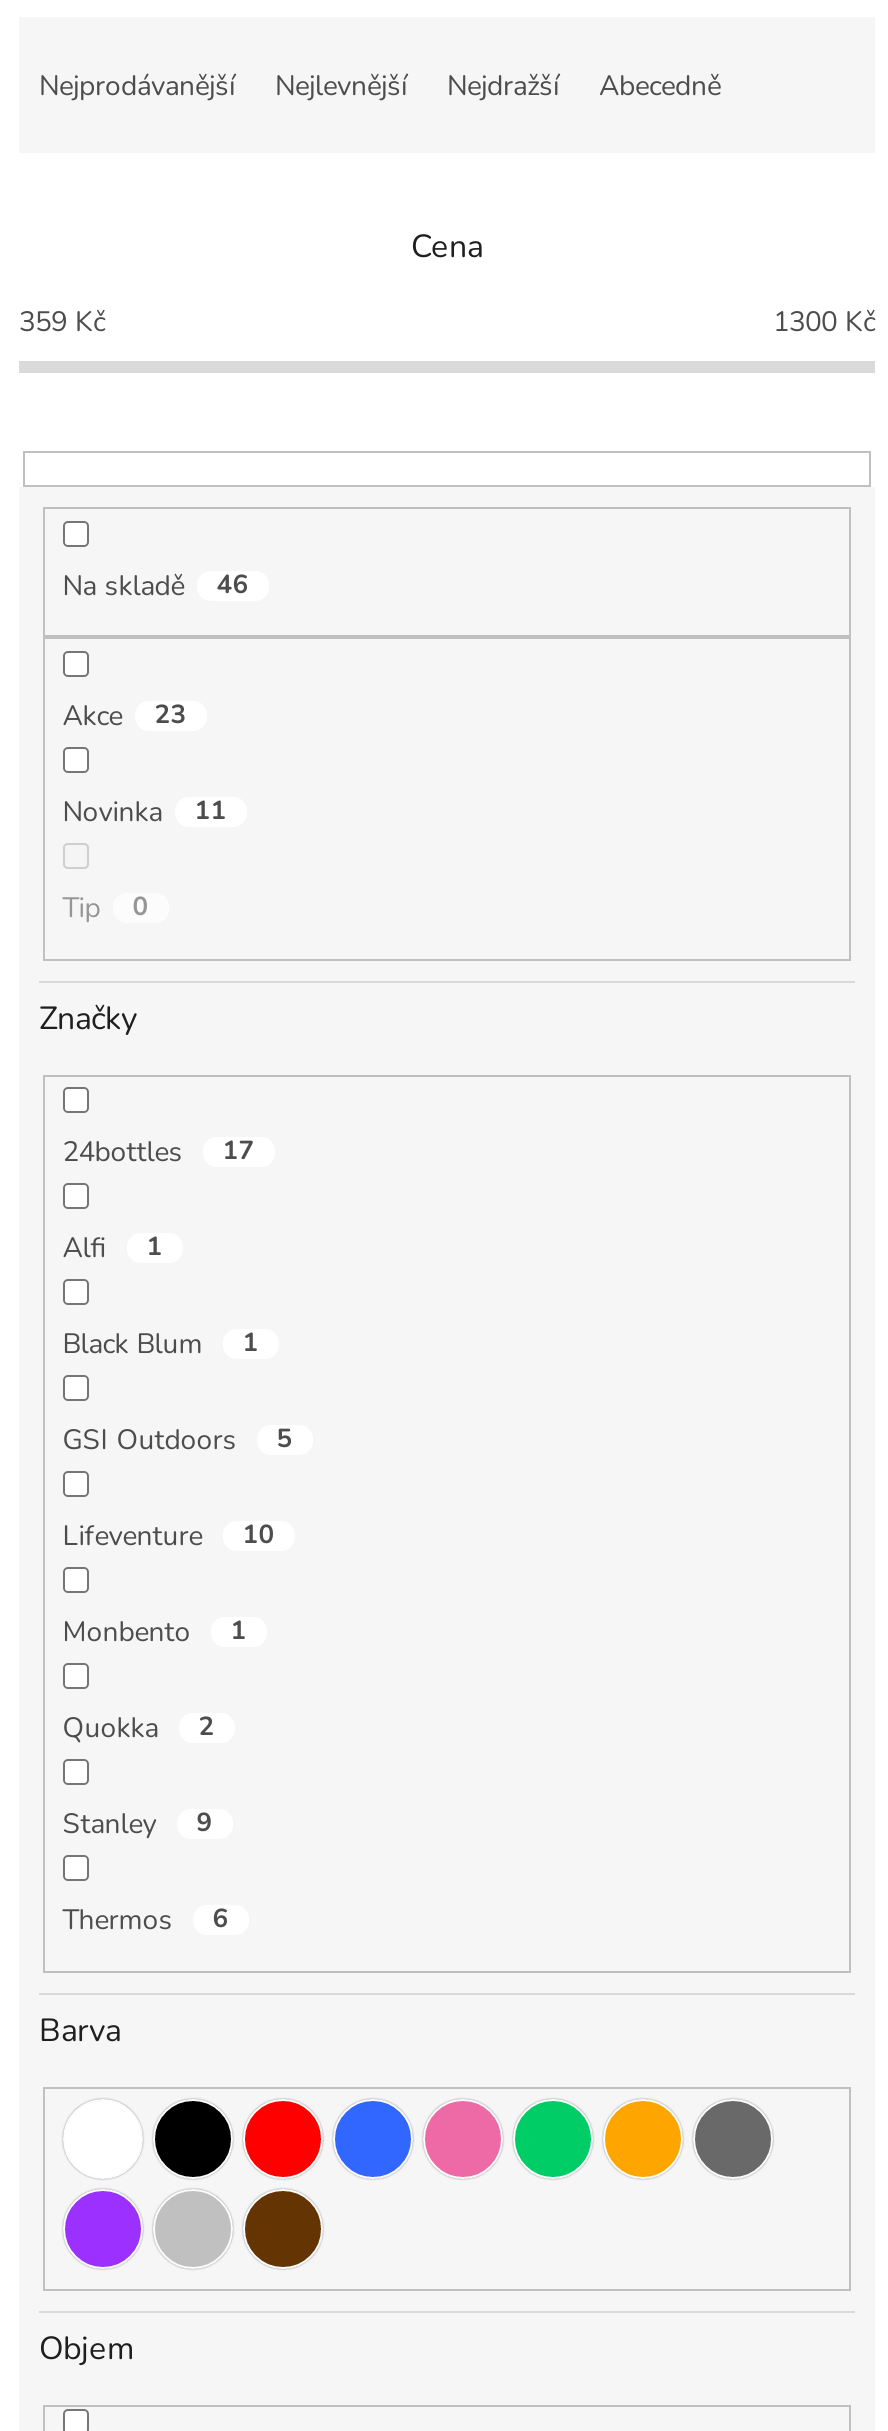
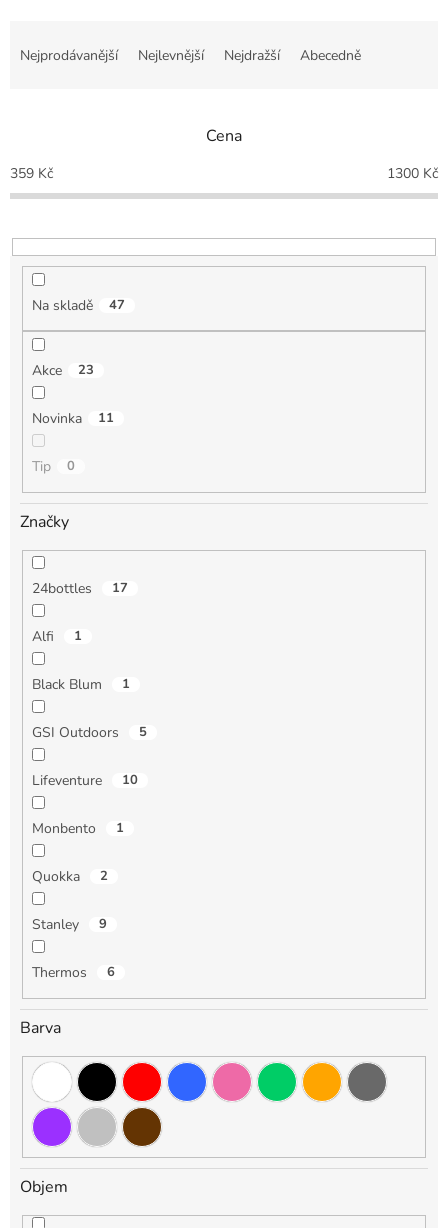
[217,566,249,602] 46 -> [109,296,125,314] 47

